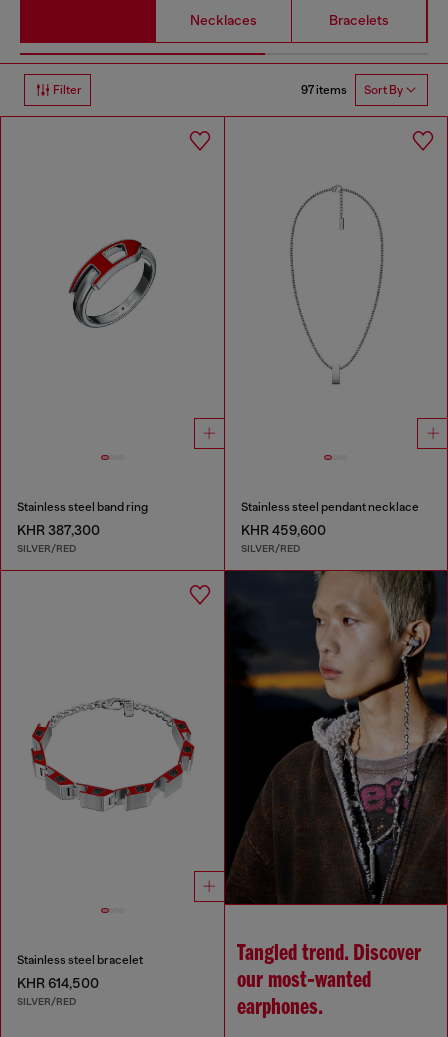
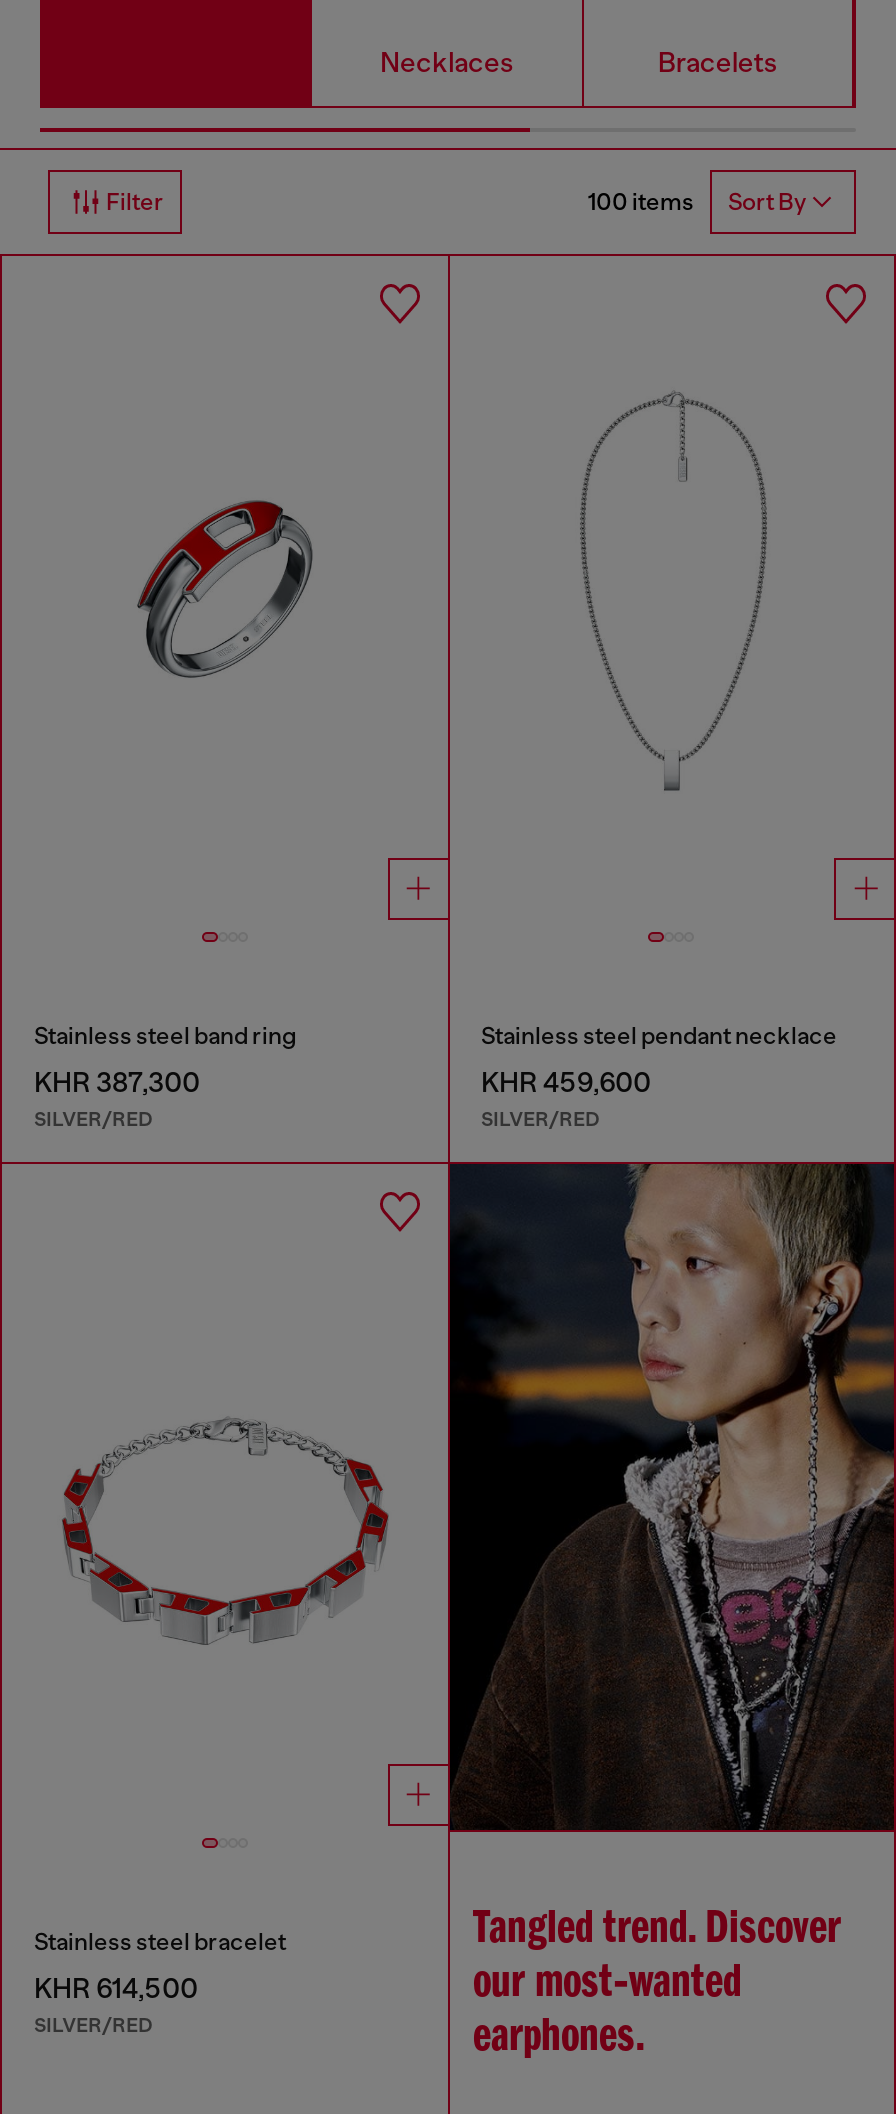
[301,83,403,97] 97 items Sort By -> [588,188,806,217] 100 items Sort By

